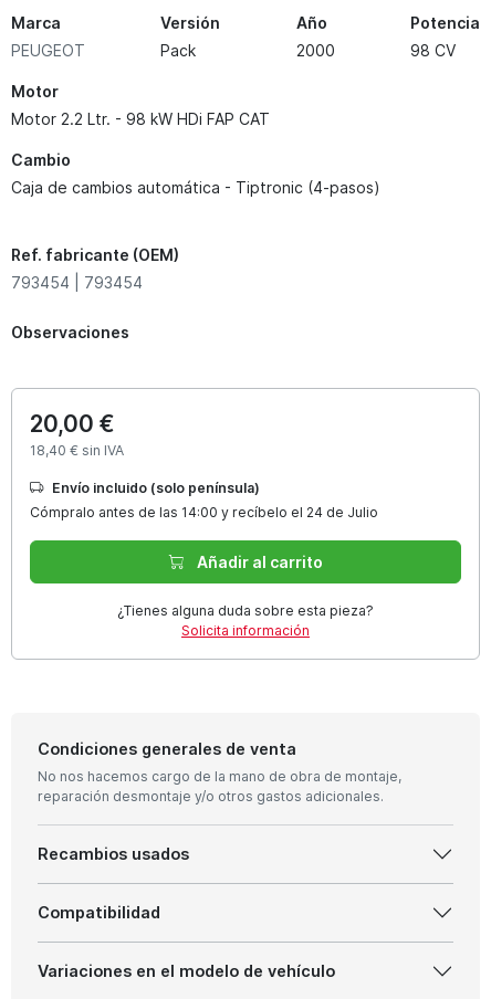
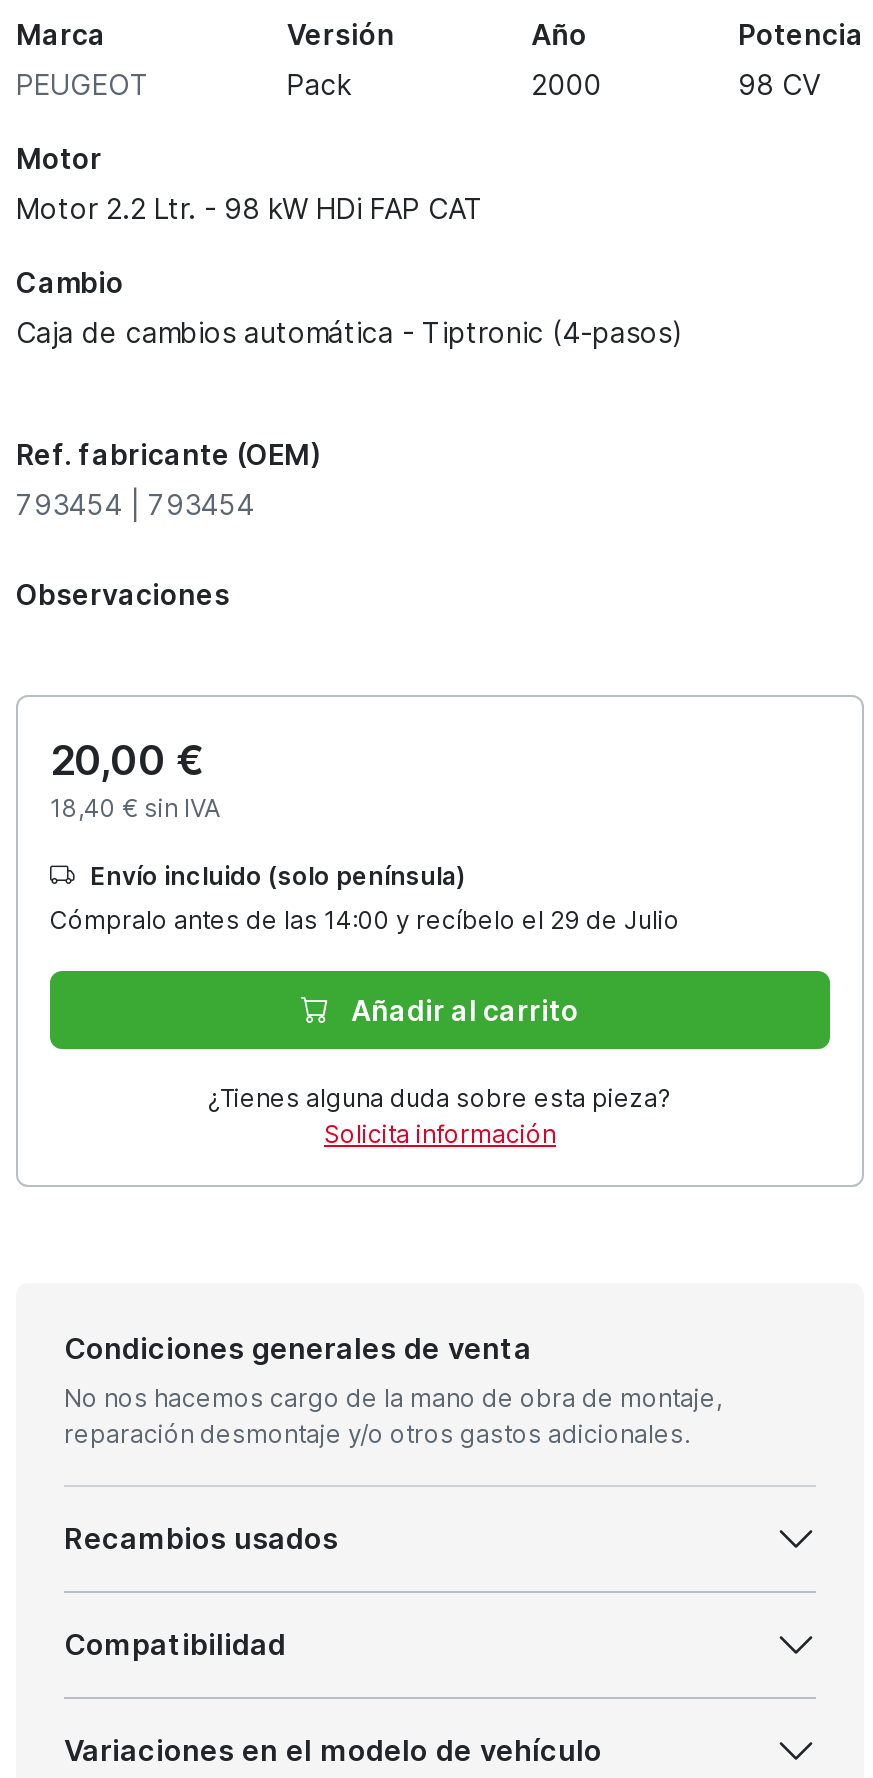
[30,503,378,520] Cómpralo antes de las 14:00 y recíbelo el 24 de Julio -> [50,904,680,934] Cómpralo antes de las 14:00 y recíbelo el 29 de Julio

